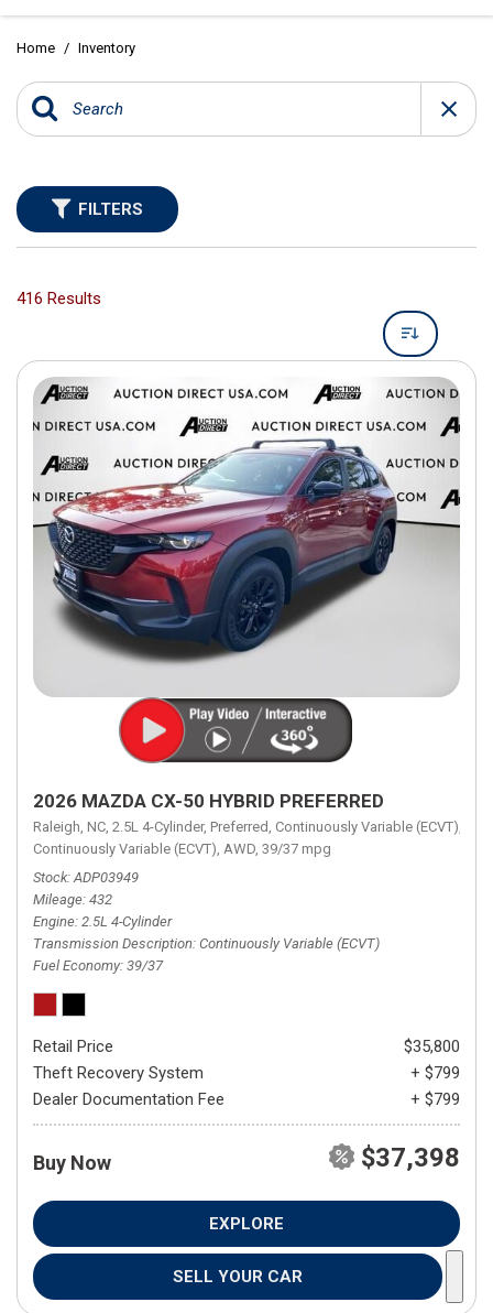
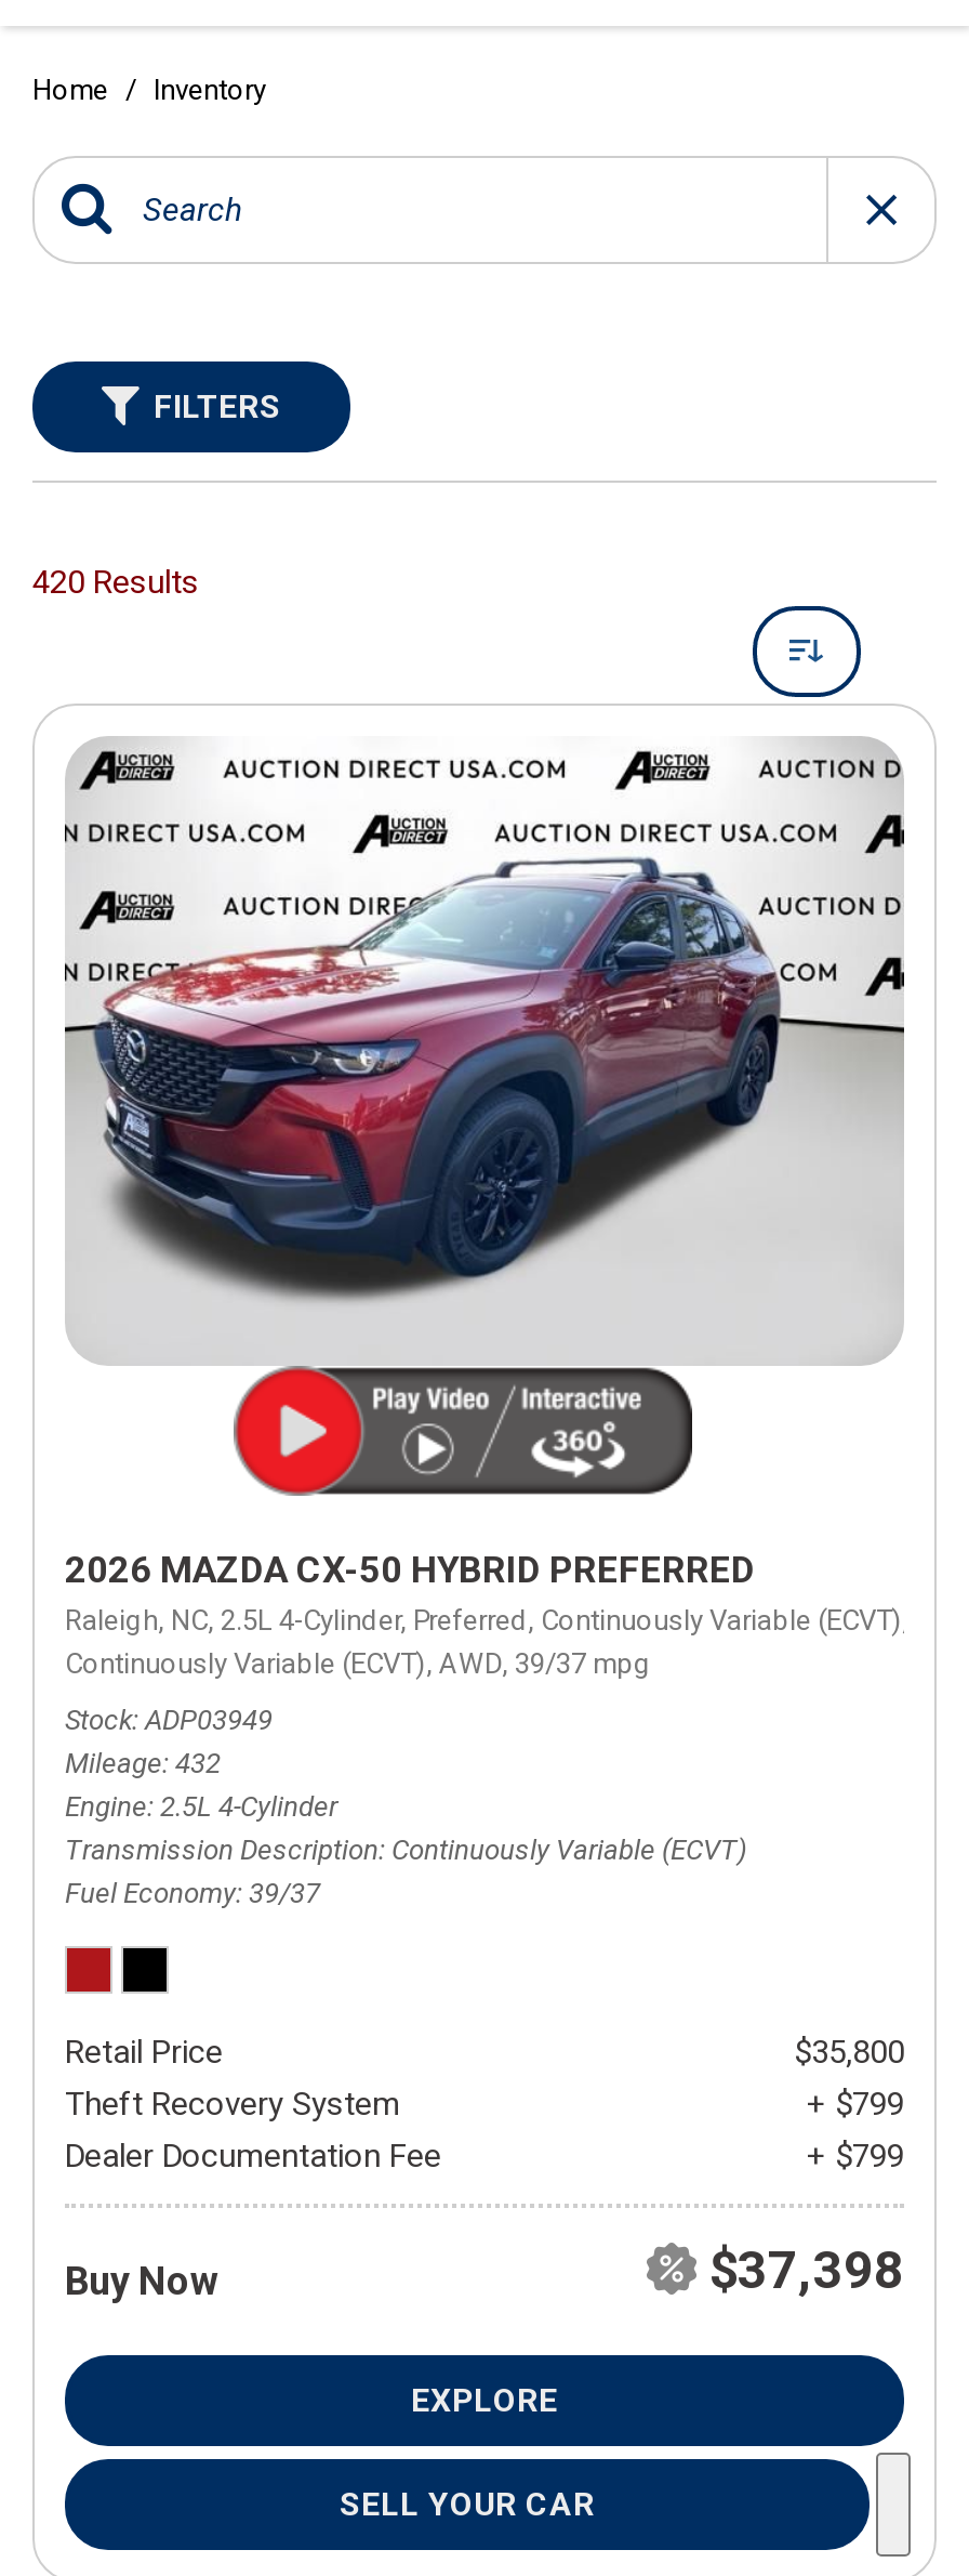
[17,289,101,308] 416 Results -> [32,563,199,602] 420 Results

